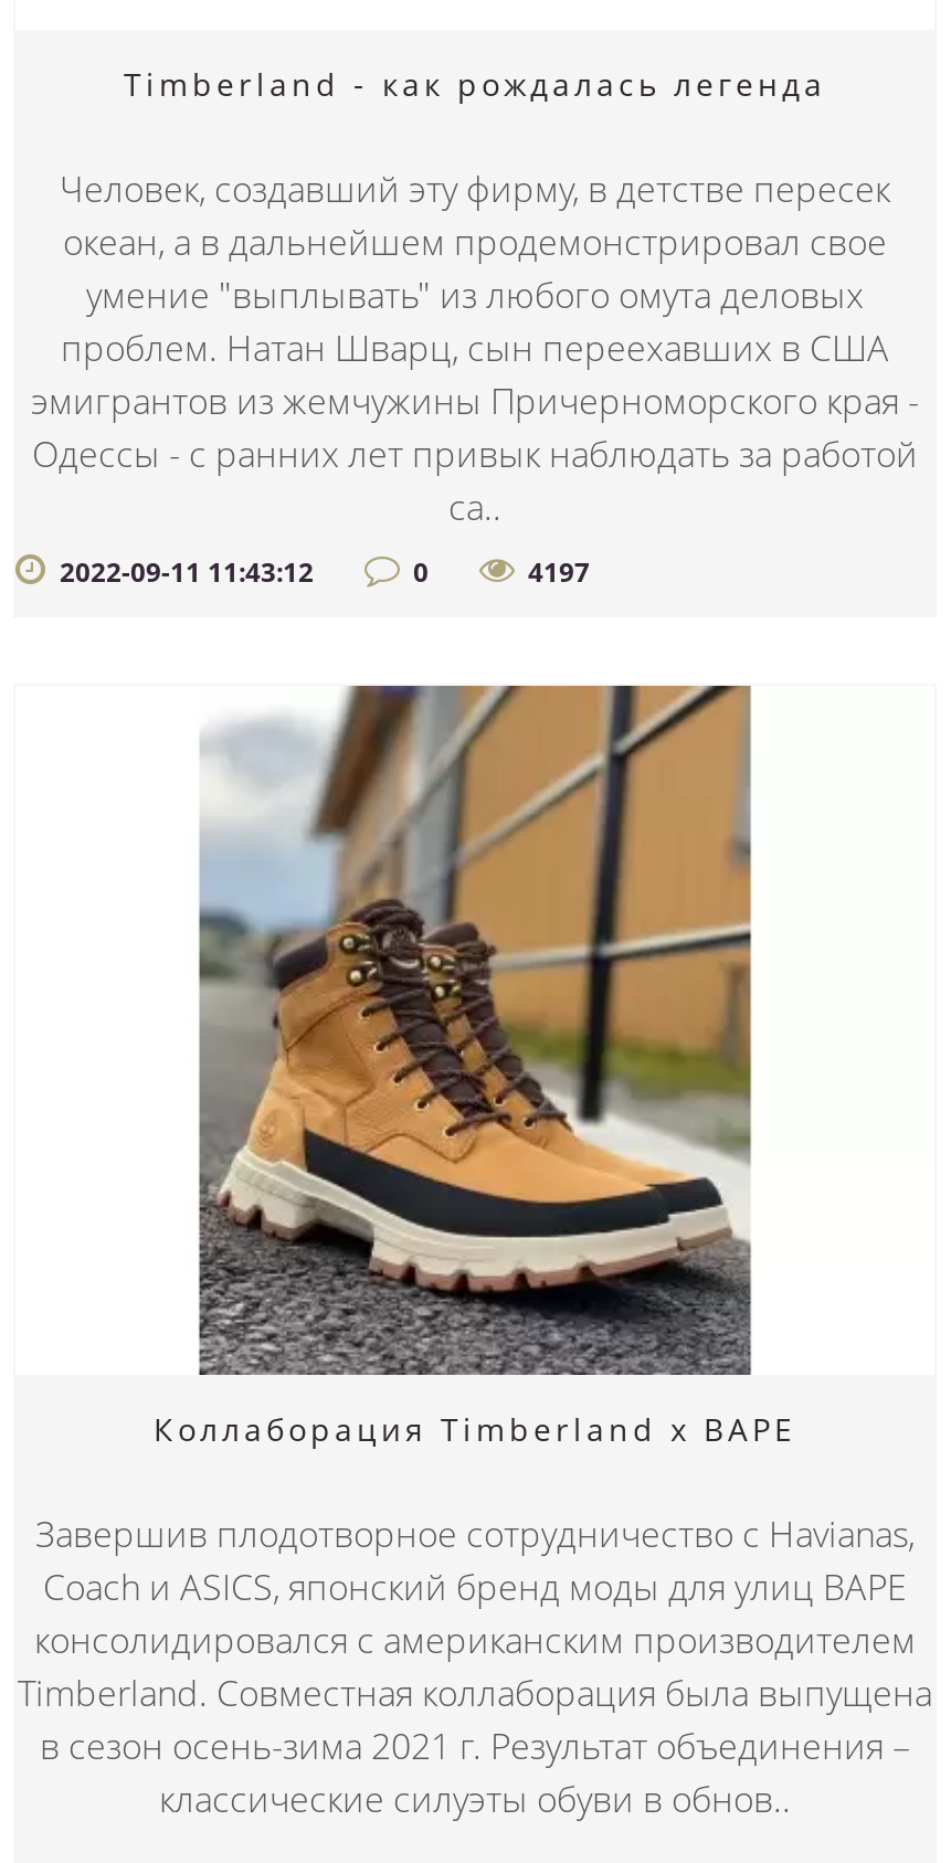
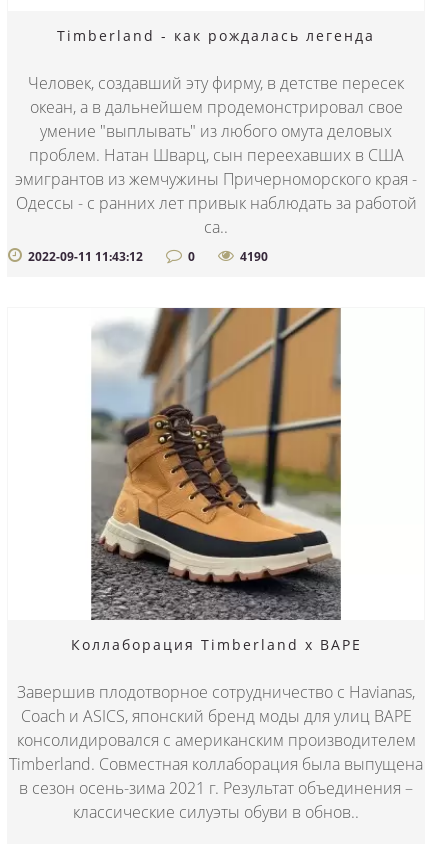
[528,553,590,590] 4197 -> [240,248,268,265] 4190

